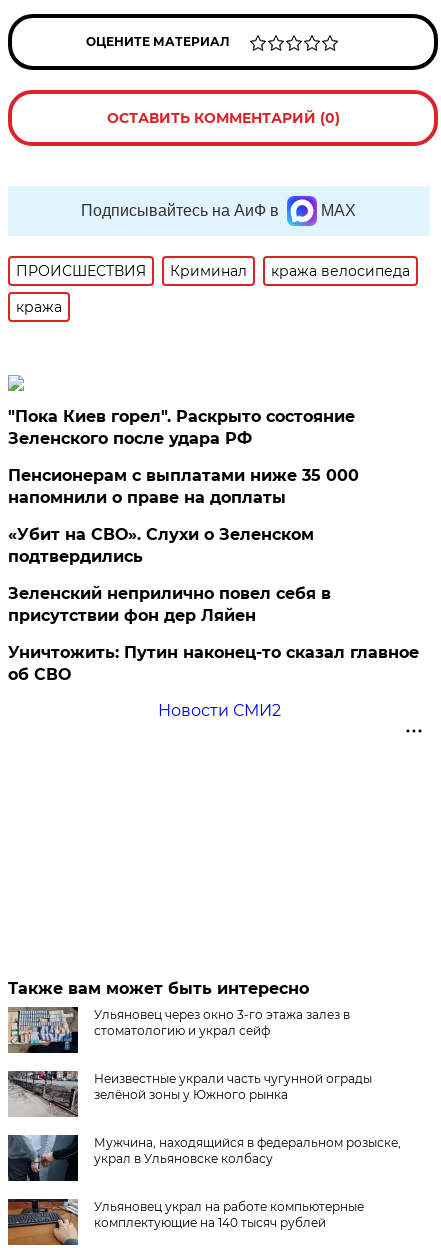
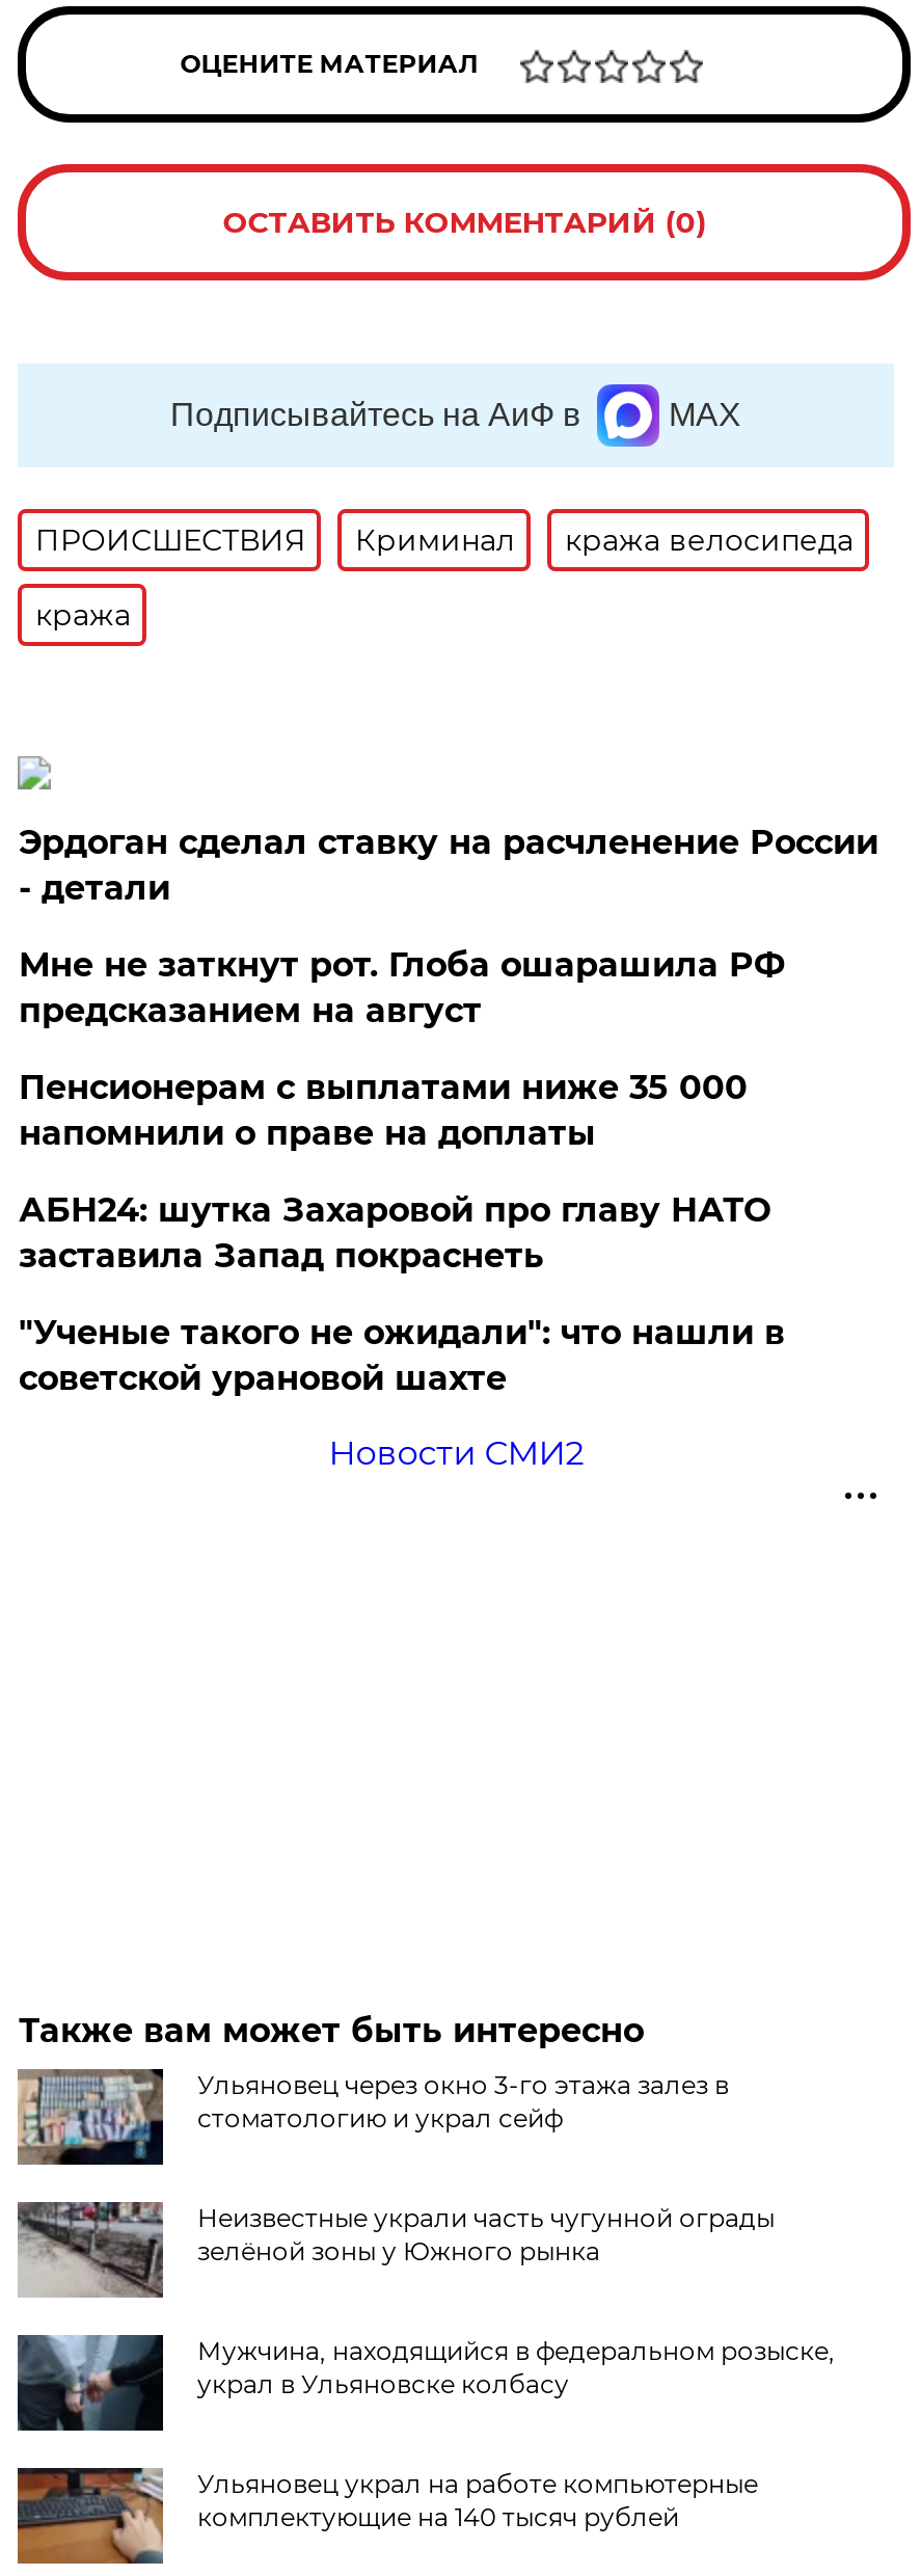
[8,407,355,448] "Пока Киев горел". Раскрыто состояние | Зеленского после удара РФ -> [18,823,878,1030] Эрдоган сделал ставку на расчленение России | - детали | Мне не заткнут рот. Глоба ошарашила РФ | предсказанием на август
moved [8,466,359,507] -> [18,1068,747,1153]: Пенсионерам с выплатами ниже 35 000 | напомнили о праве на доплаты
[8,525,419,684] «Убит на СВО». Слухи о Зеленском | подтвердились | Зеленский неприлично повел cебя в | присутствии фон дер Ляйен | Уничтожить: Путин наконец-то сказал главное | об СВО -> [18,1190,785,1398] АБН24: шутка Захаровой про главу НАТО | заставила Запад покраснеть | "Ученые такого не ожидали": что нашли в | советской урановой шахте

